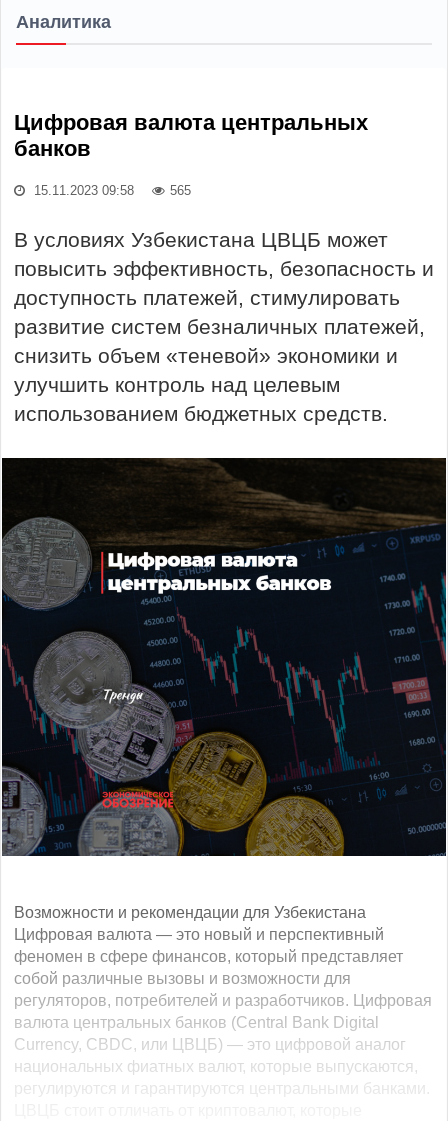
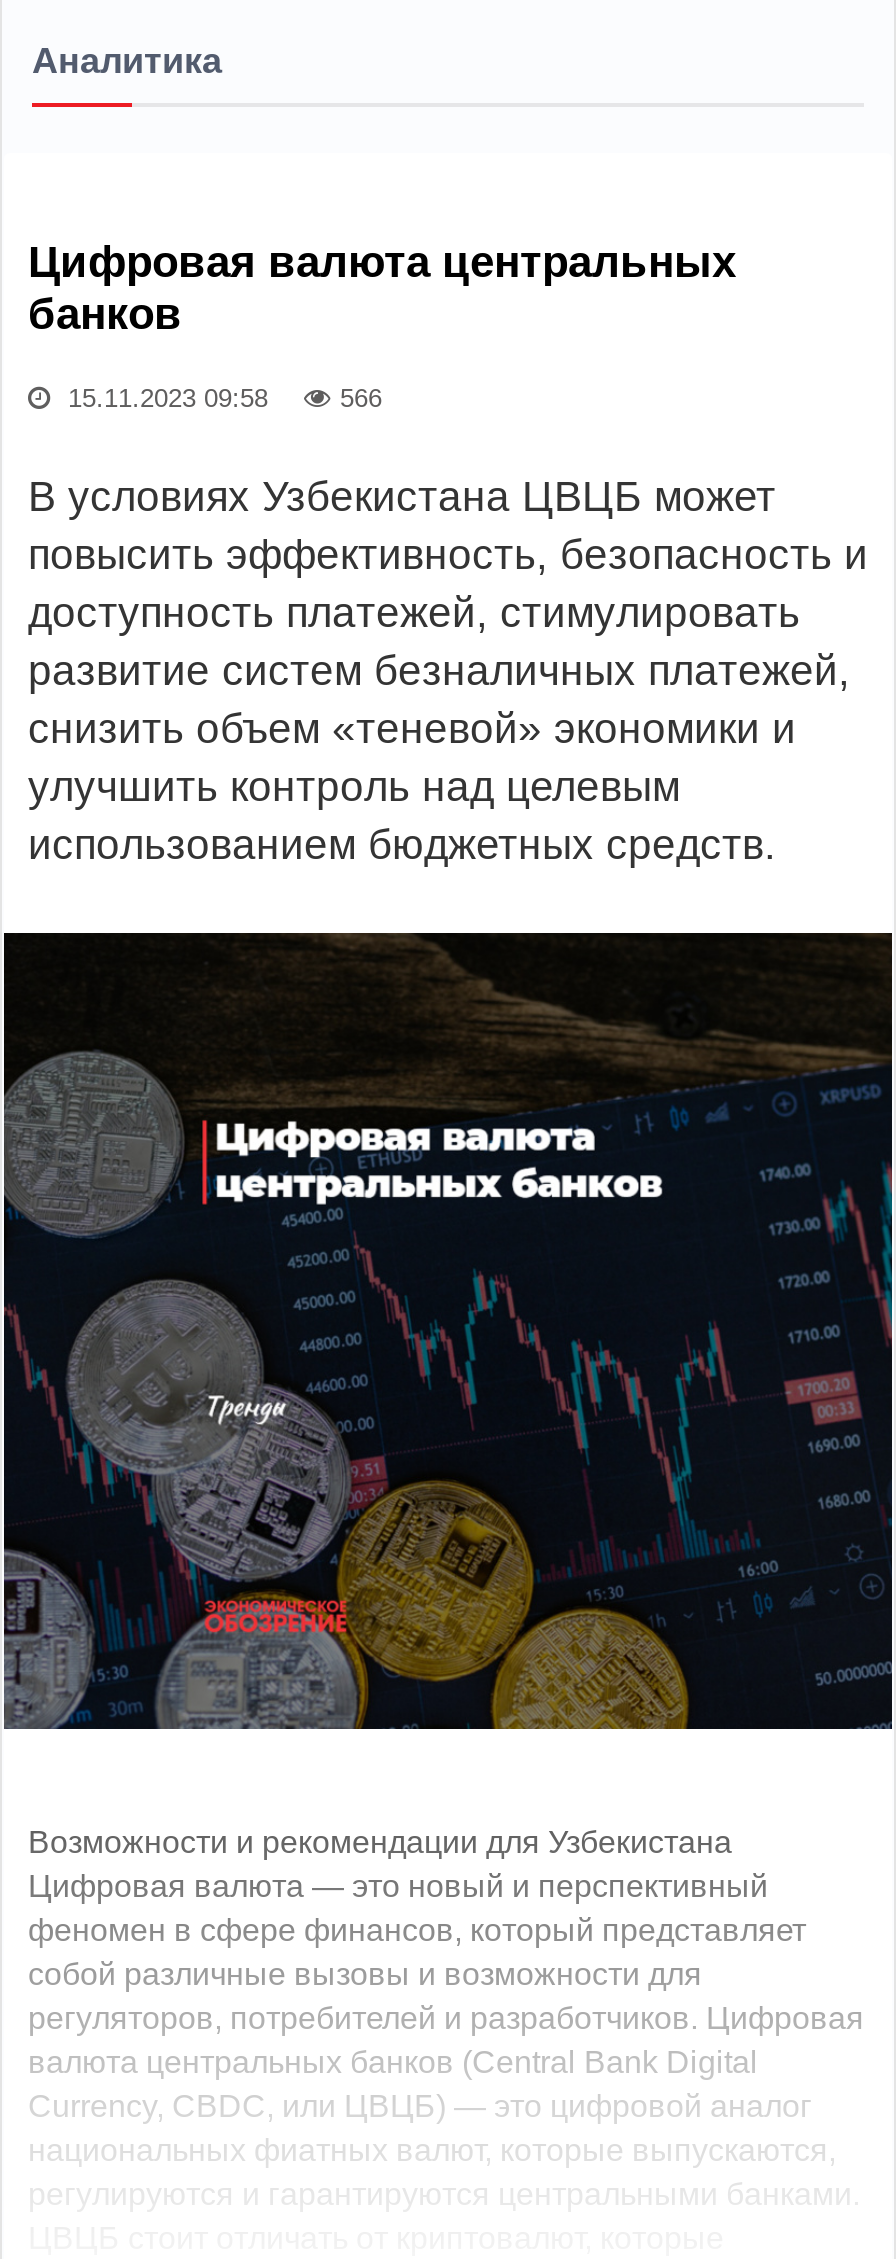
[170,183,191,198] 565 -> [340,383,382,413] 566

